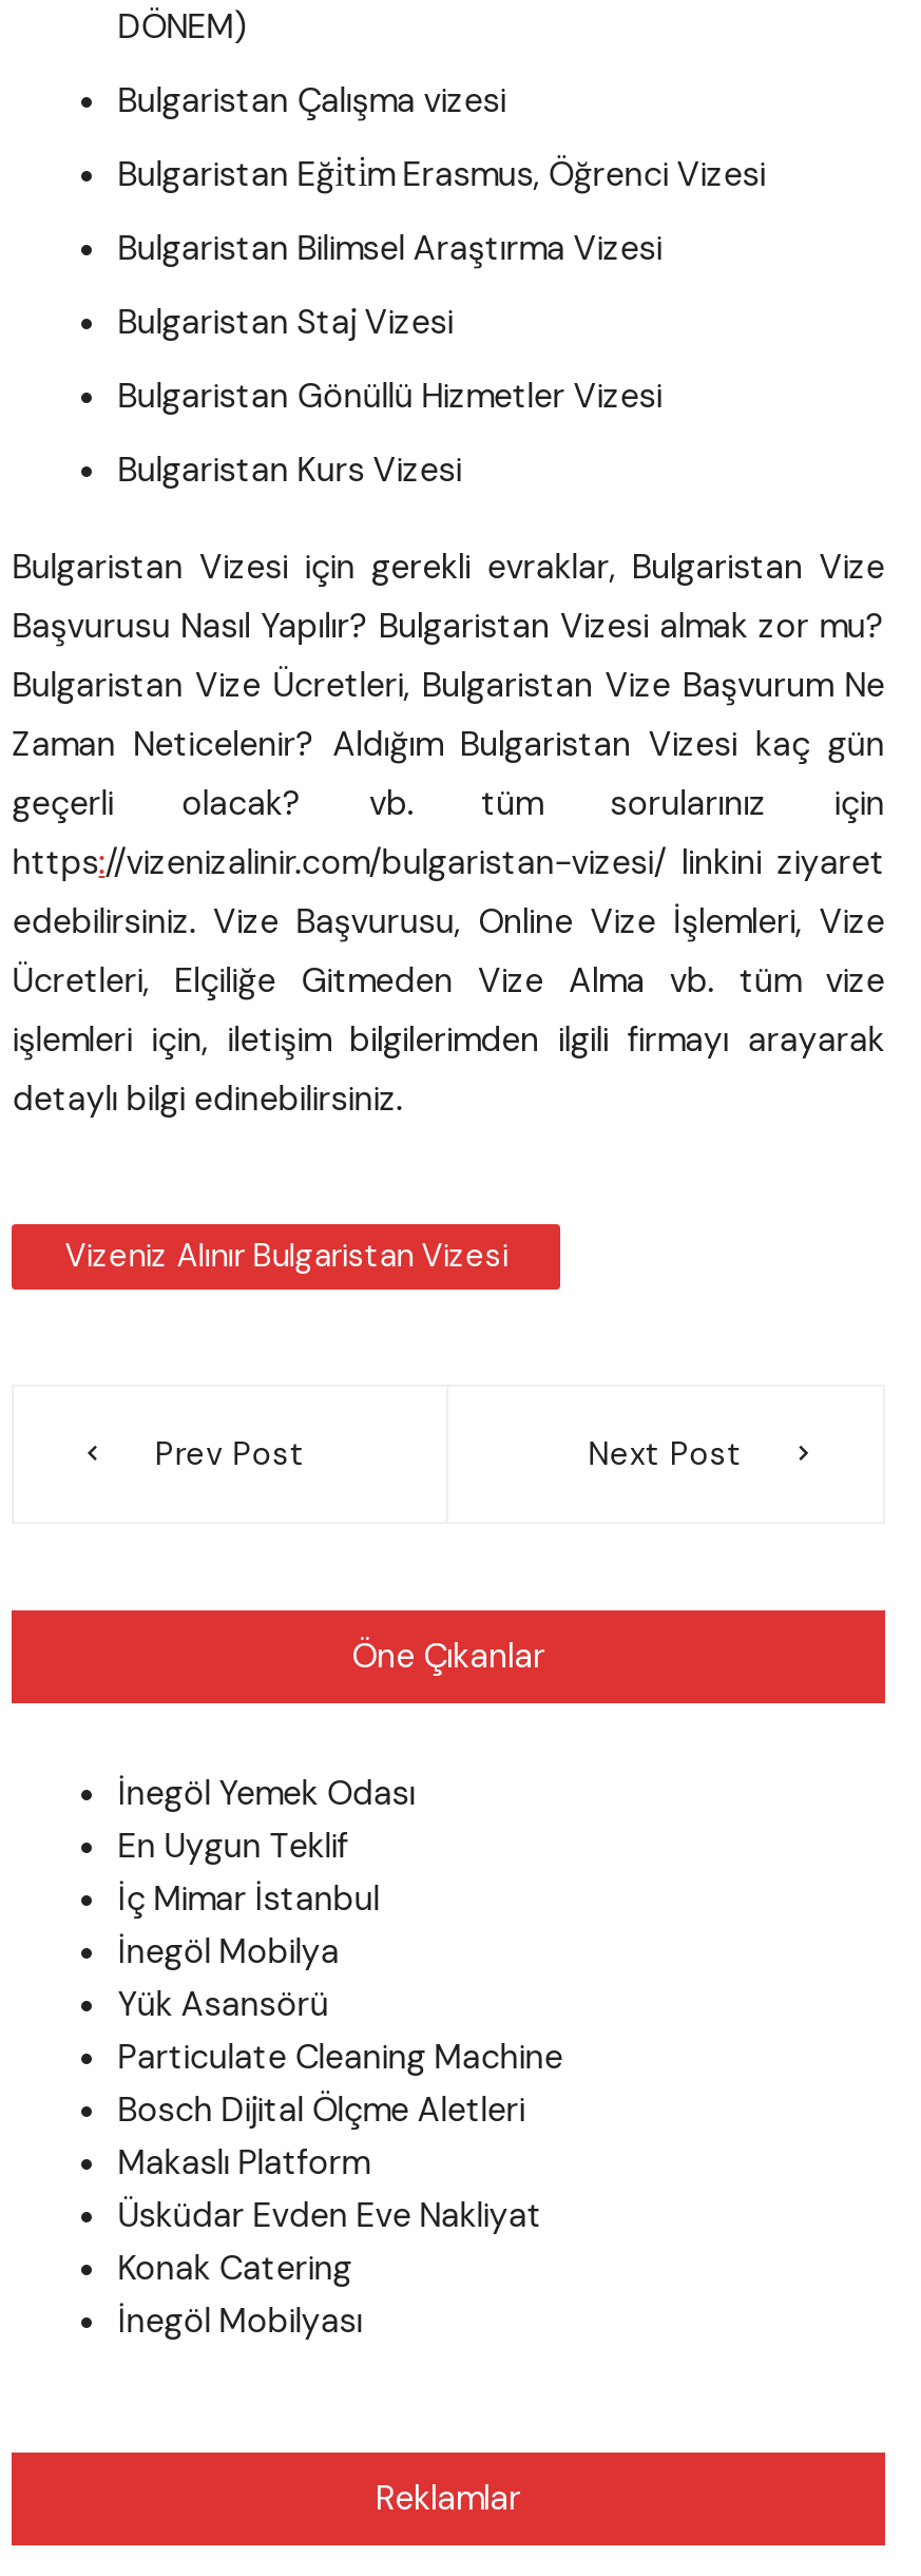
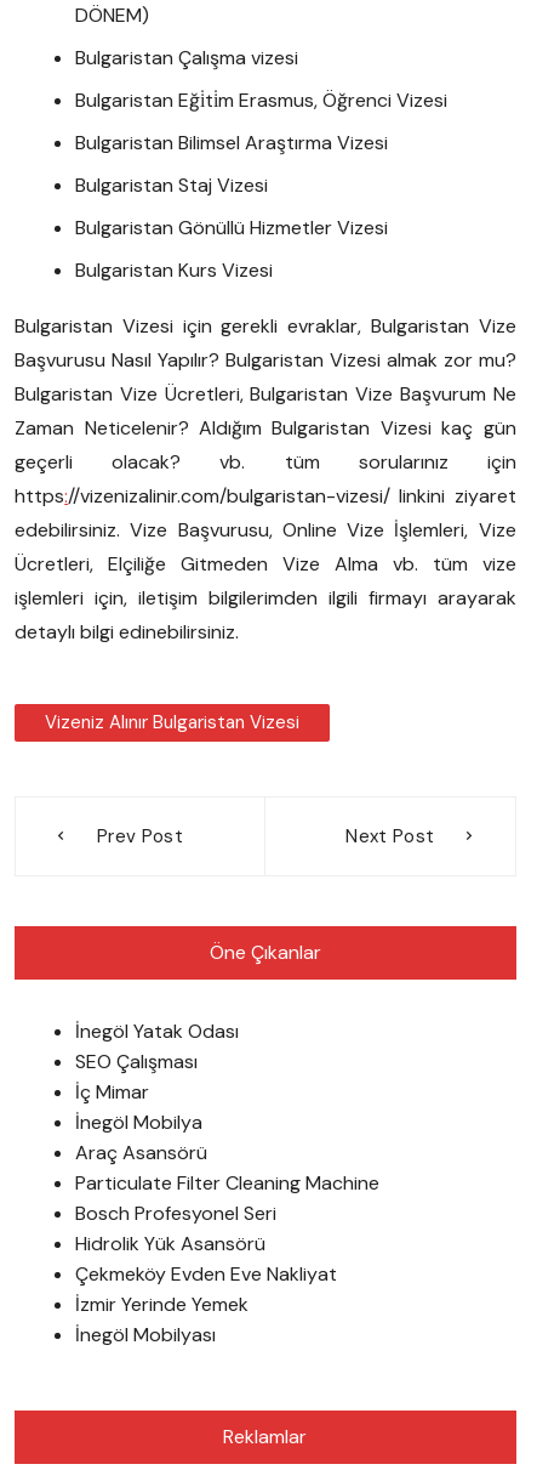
[118,1772,415,1921] İnegöl Yemek Odası | En Uygun Teklif | İç Mimar İstanbul -> [75,1019,239,1105] İnegöl Yatak Odası | SEO Çalışması | İç Mimar
[118,1983,563,2291] Yük Asansörü | Particulate Cleaning Machine | Bosch Dijital Ölçme Aletleri | Makaslı Platform | Üsküdar Evden Eve Nakliyat | Konak Catering -> [75,1140,380,1318] Araç Asansörü | Particulate Filter Cleaning Machine | Bosch Profesyonel Seri | Hidrolik Yük Asansörü | Çekmeköy Evden Eve Nakliyat | İzmir Yerinde Yemek

